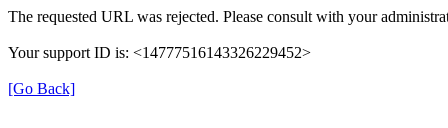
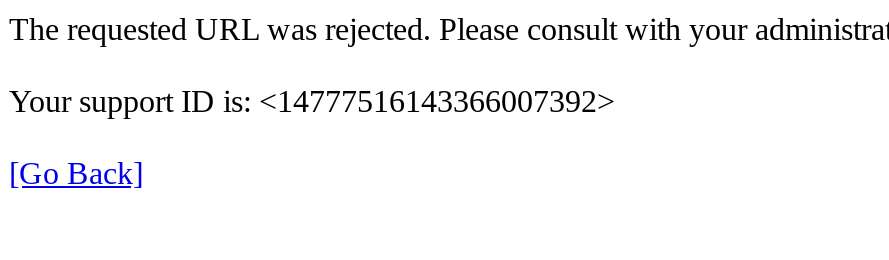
[8,44,311,61] Your support ID is: <14777516143326229452> -> [9,84,615,118] Your support ID is: <14777516143366007392>

